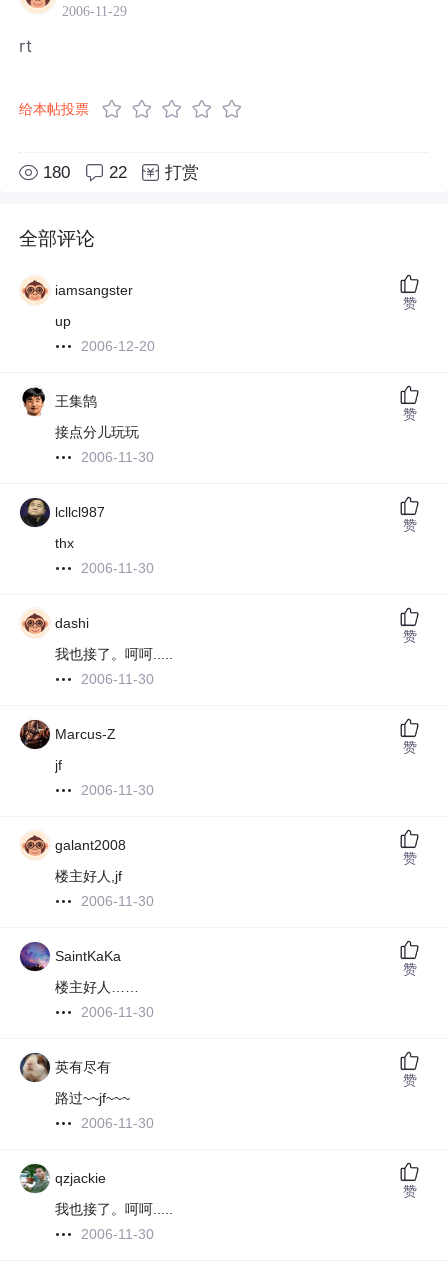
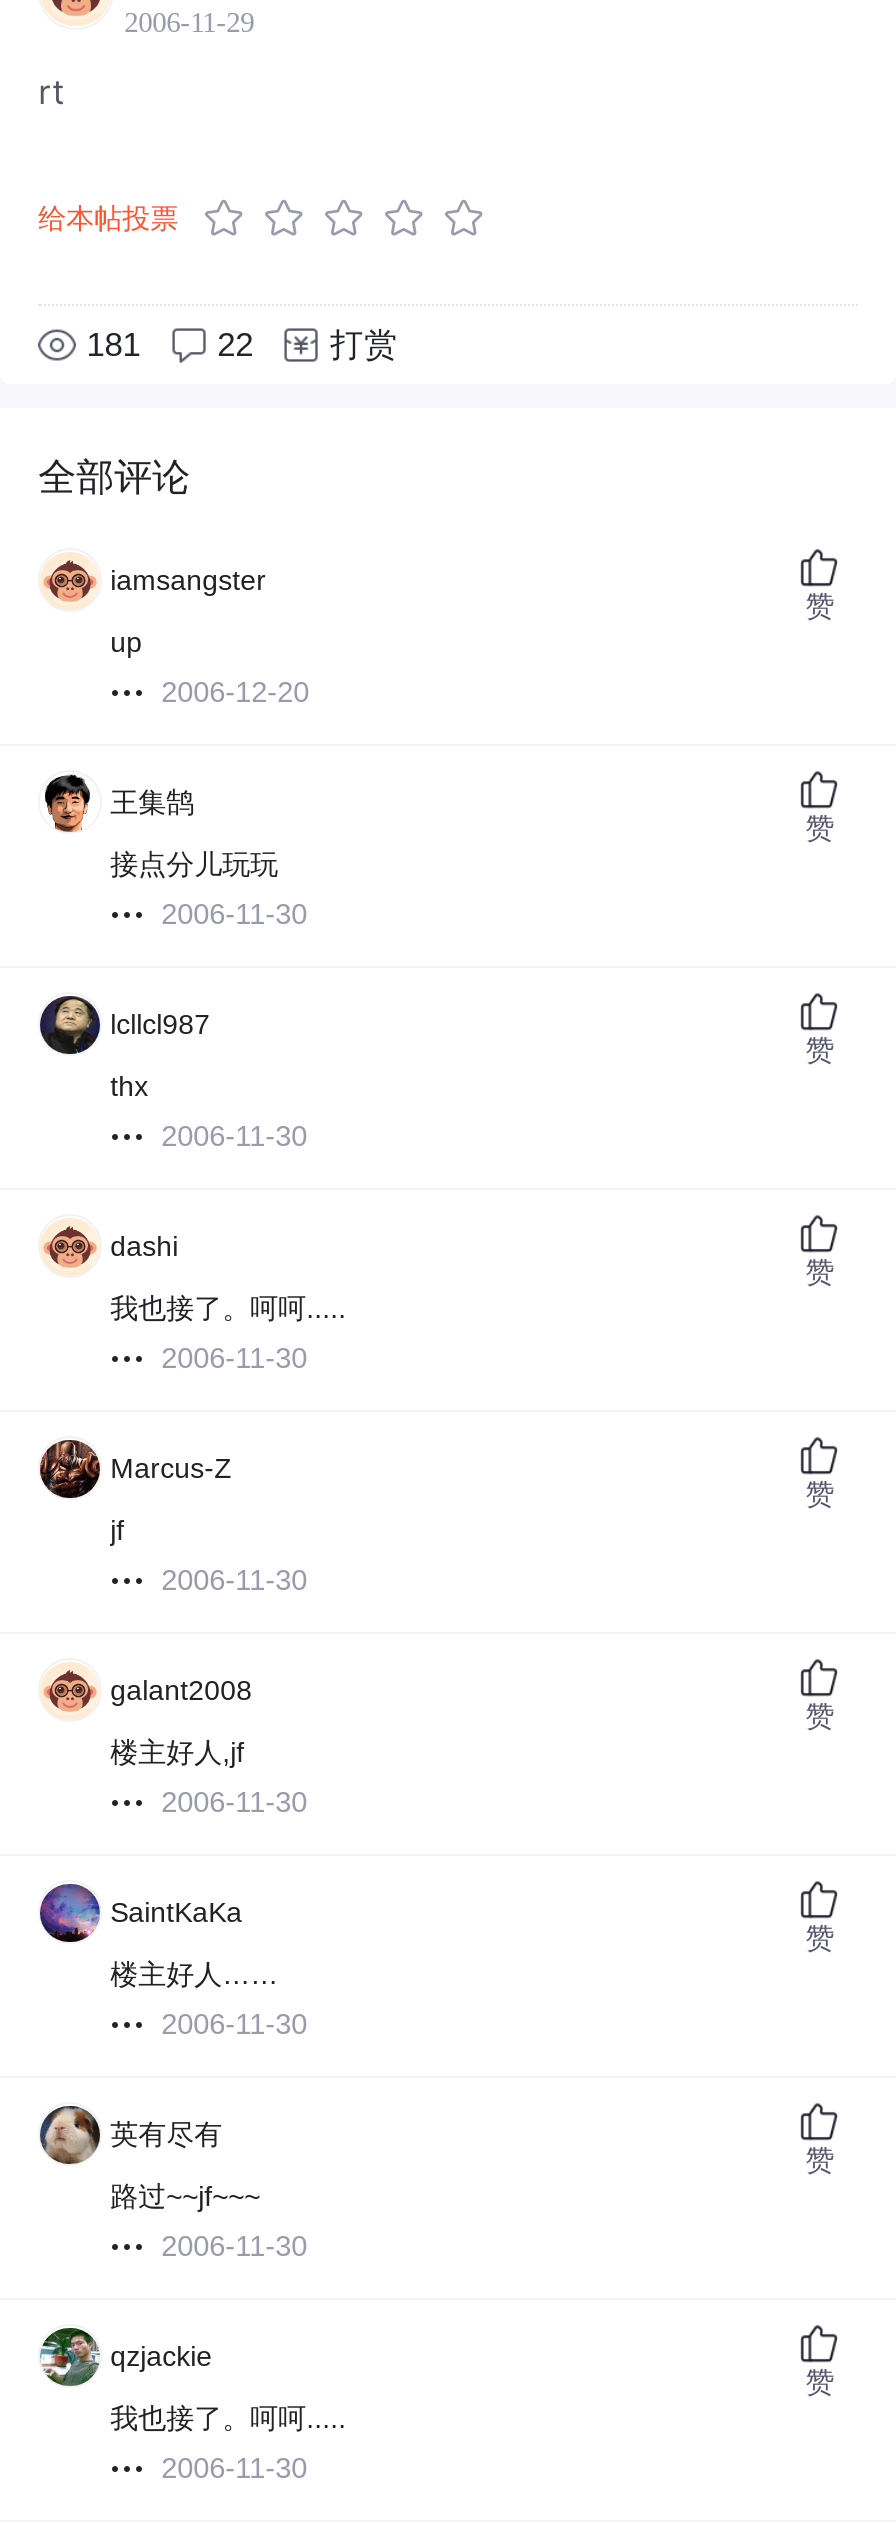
[43,163,70,182] 180 -> [86,327,140,365] 181

